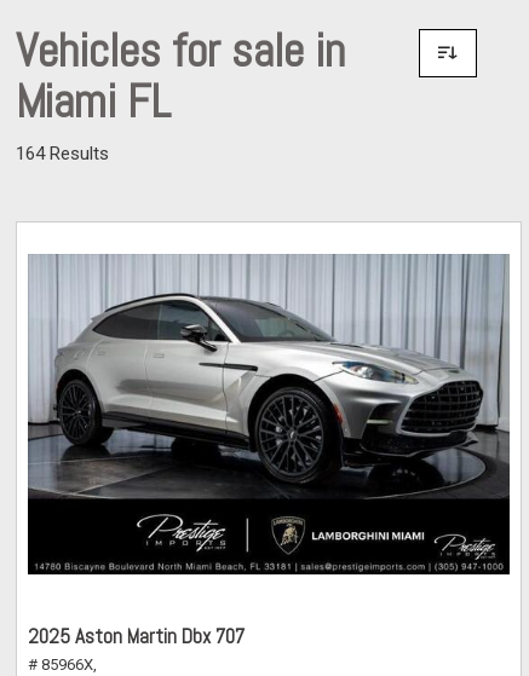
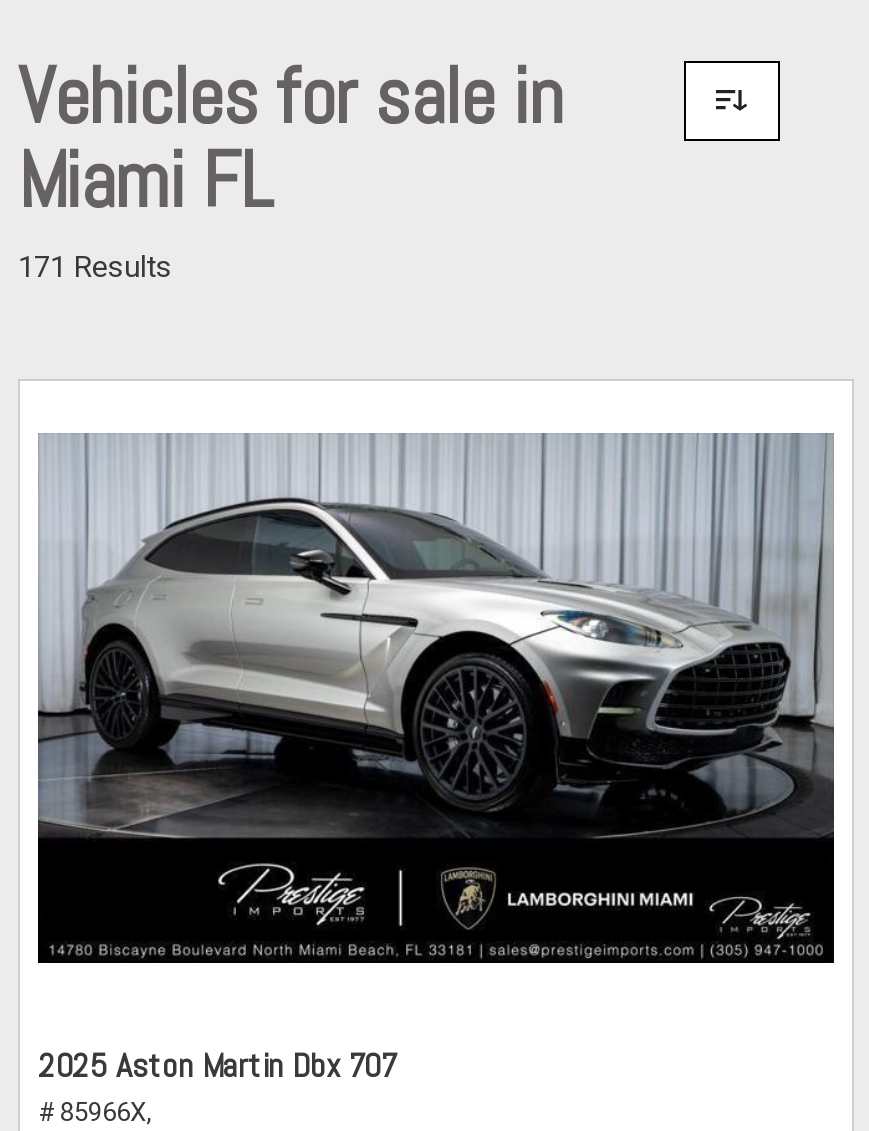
[16,143,109,164] 164 Results -> [18,249,172,285] 171 Results

